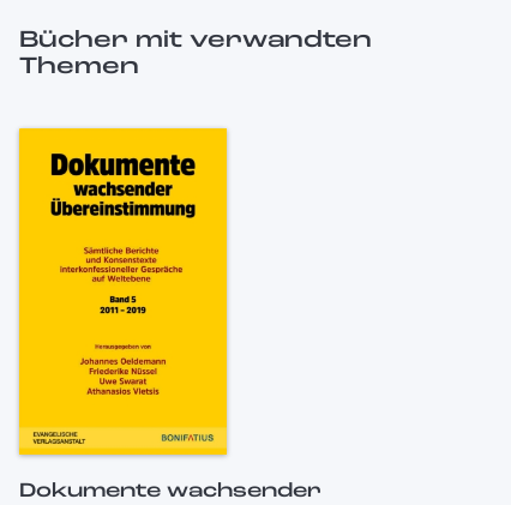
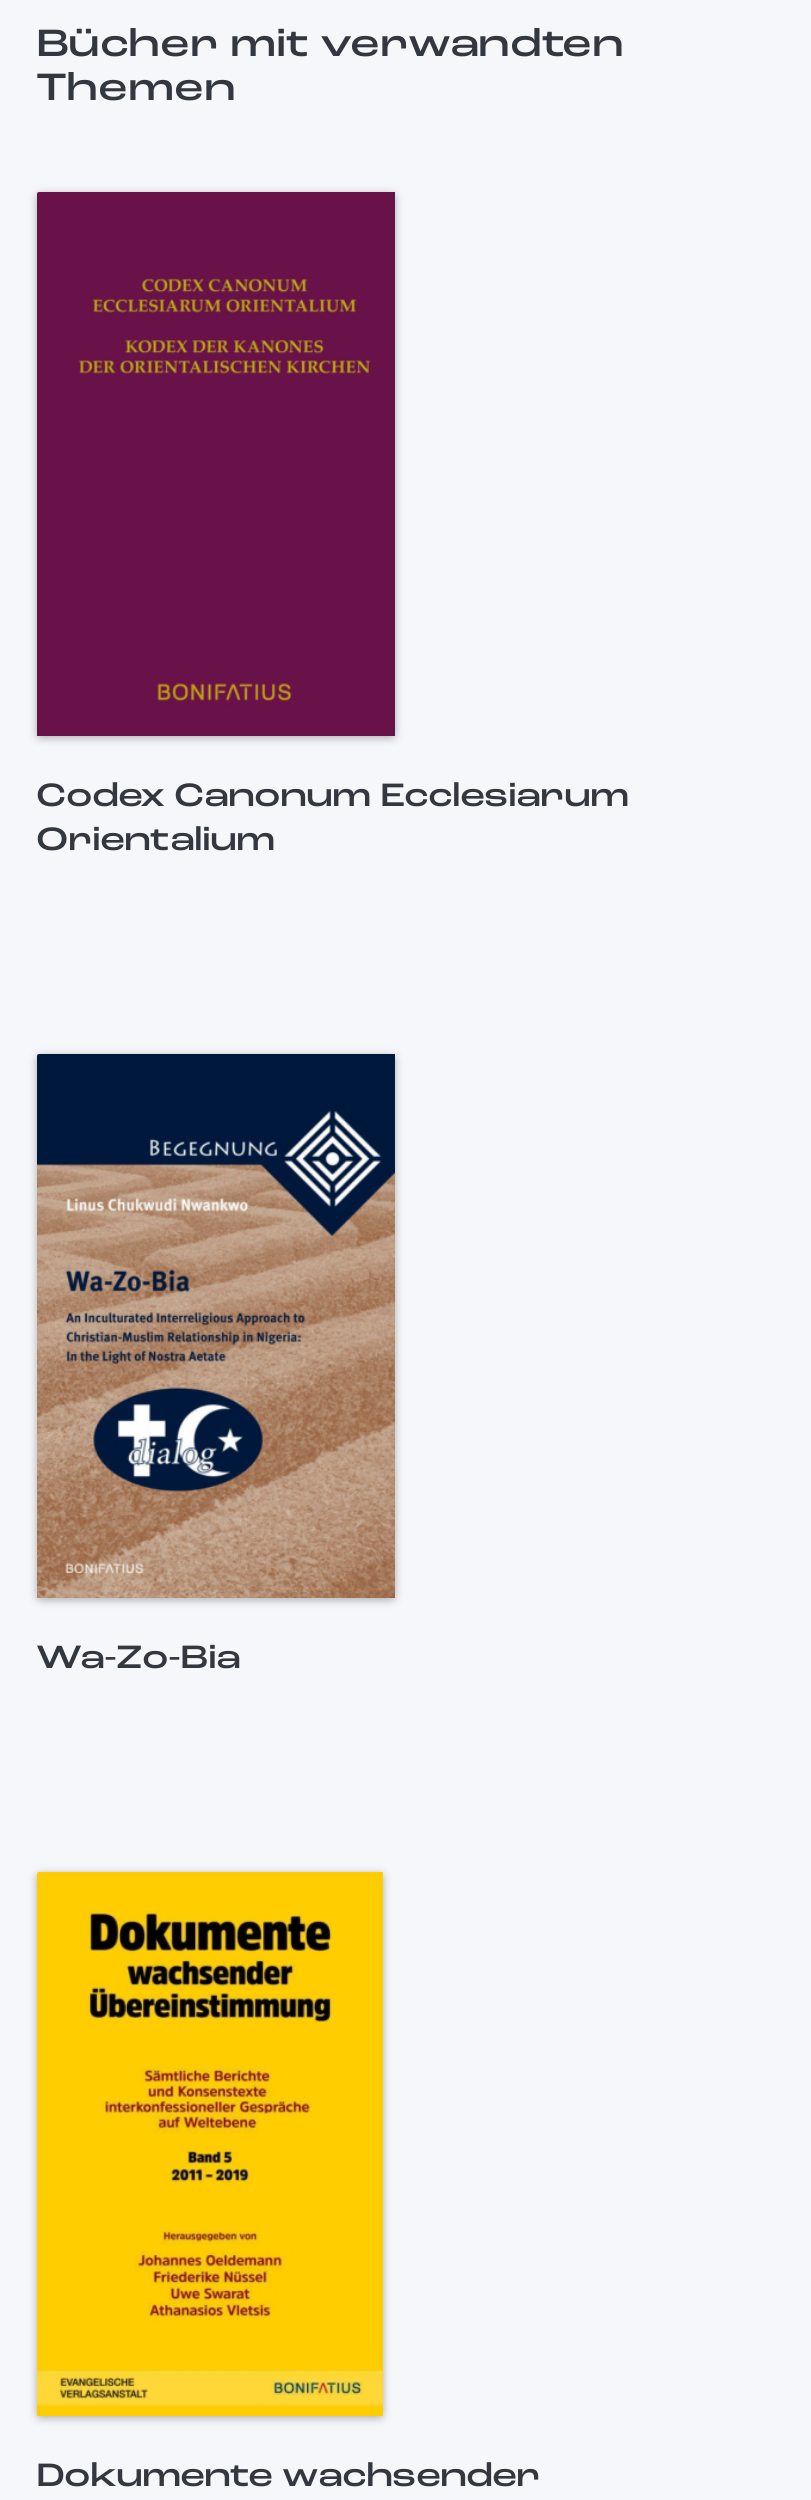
none -> [33,1052,399,1676] [image] | Wa-Zo-Bia
none -> [35,190,628,858] [image] | Codex Canonum Ecclesiarum | Orientalium

